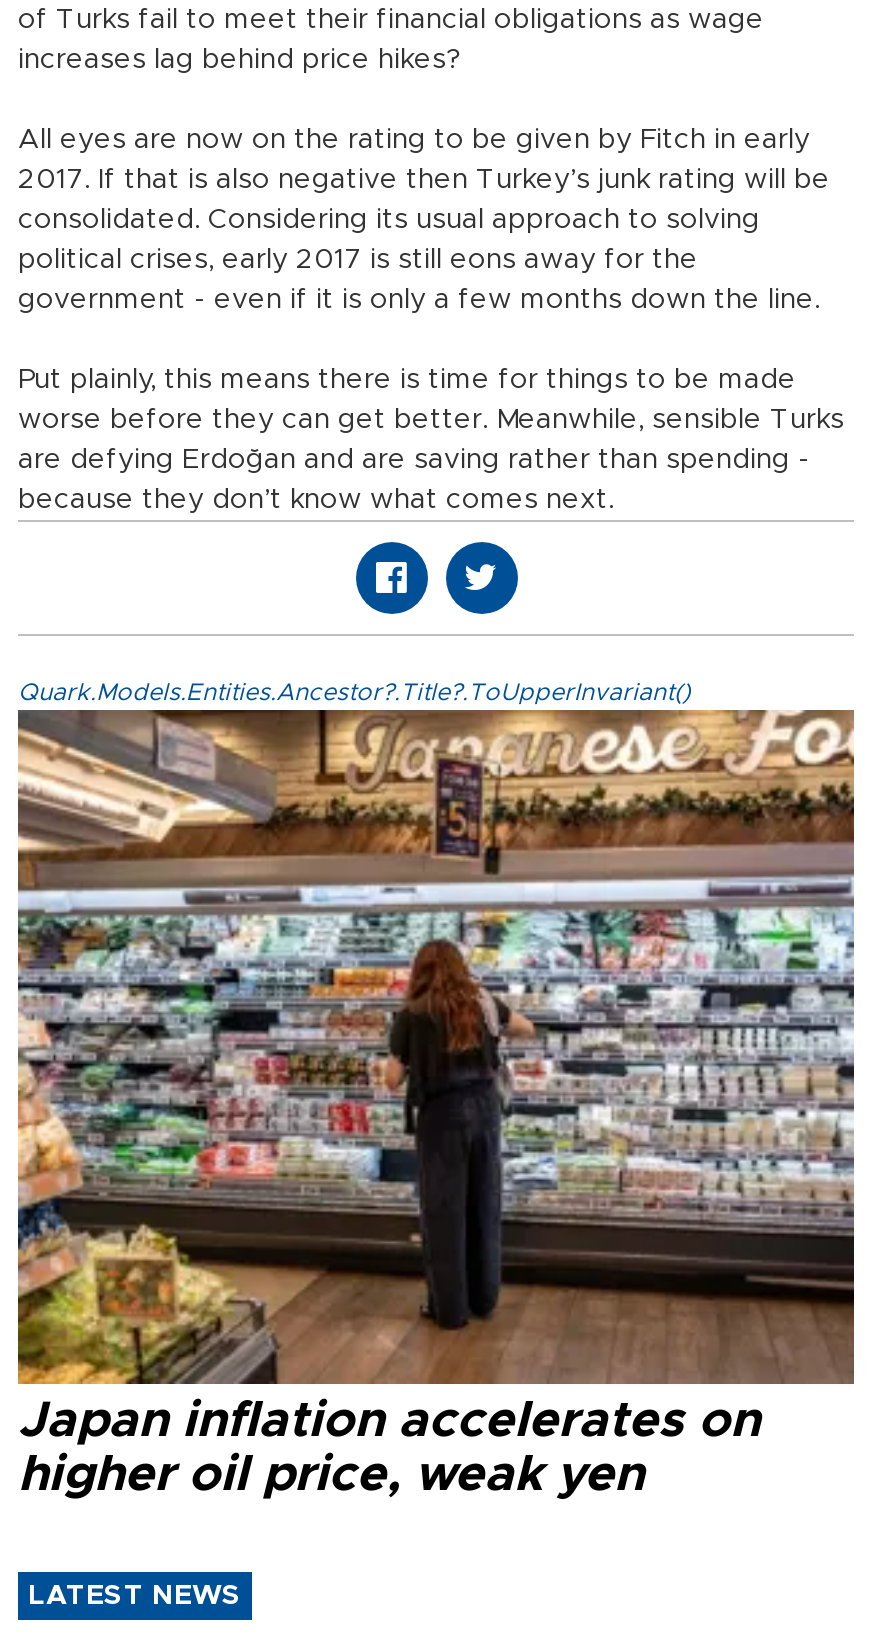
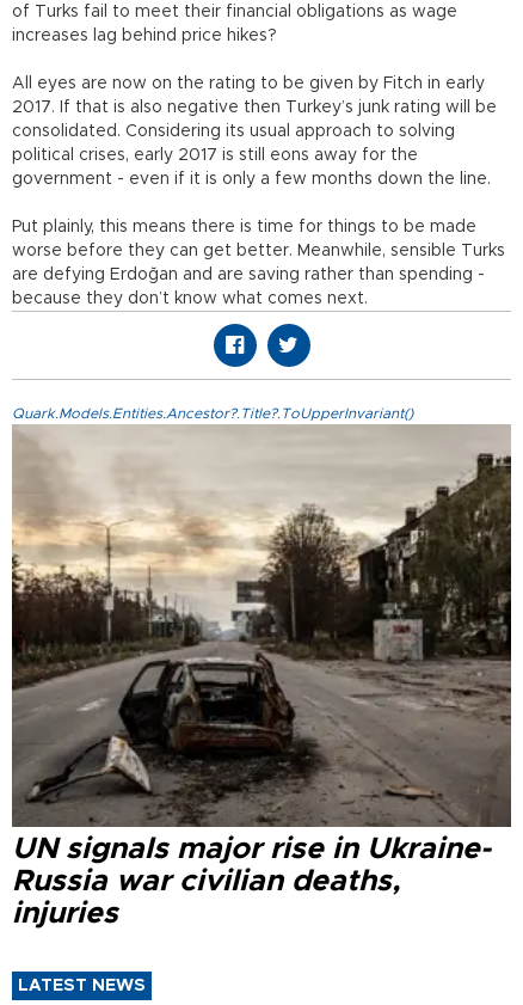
[16,710,856,1501] [image] | Japan inflation accelerates on | higher oil price, weak yen -> [11,424,512,929] [image] | UN signals major rise in Ukraine- | Russia war civilian deaths, | injuries

